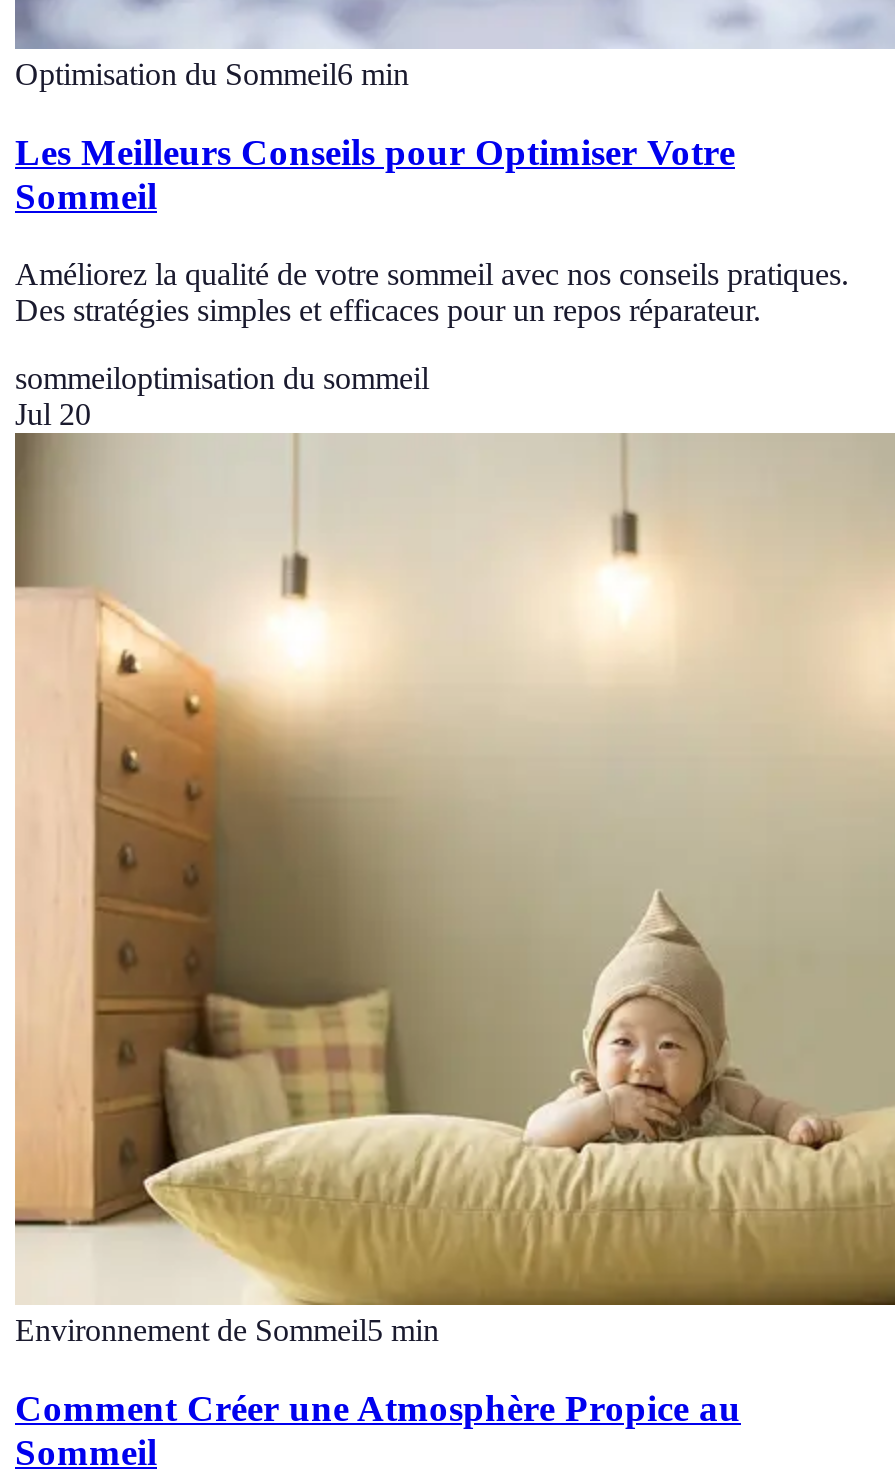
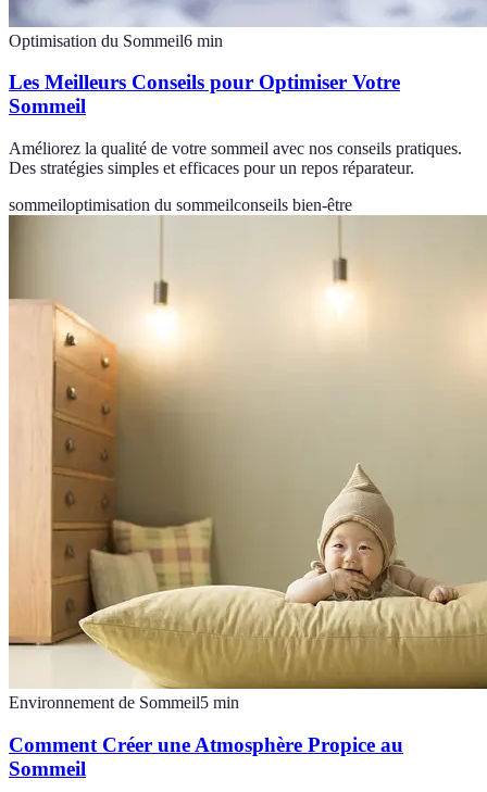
[15,360,429,430] sommeiloptimisation du sommeil | Jul 20 -> [9,196,352,214] sommeiloptimisation du sommeilconseils bien-être

